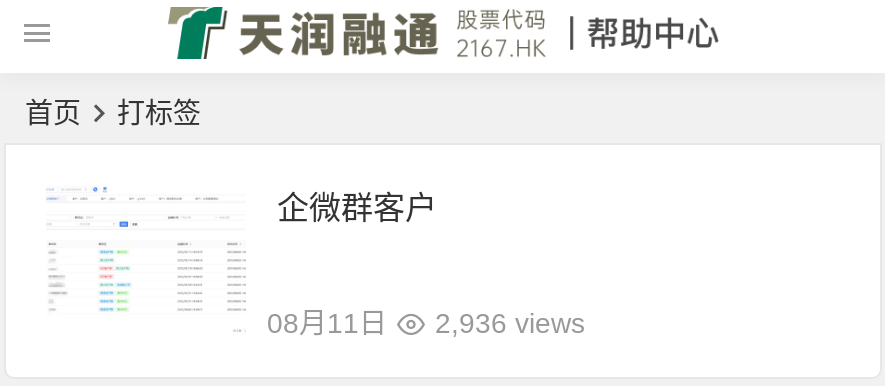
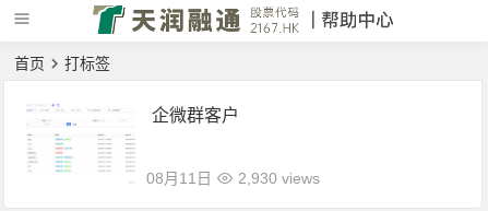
[267,307,585,339] 08月11日 2,936 views -> [147,169,320,187] 08月11日 2,930 views

